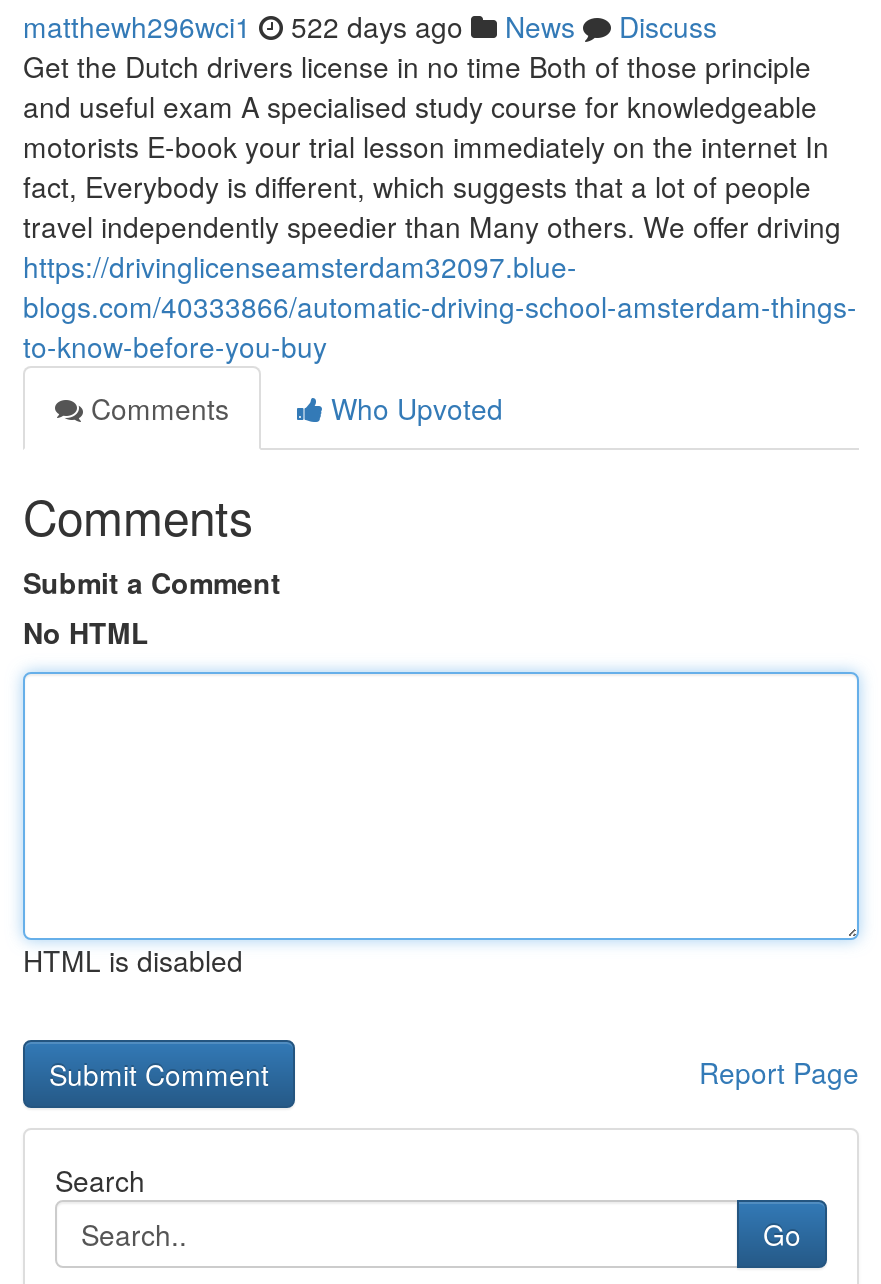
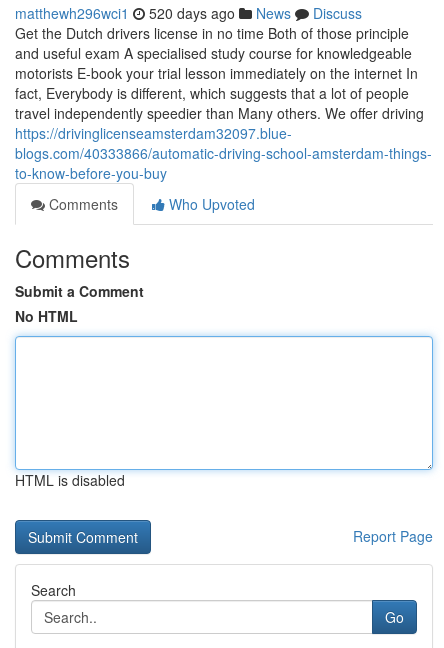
[23,6,717,46] matthewh296wci1 522 days ago News Discuss -> [15,3,362,23] matthewh296wci1 520 days ago News Discuss

